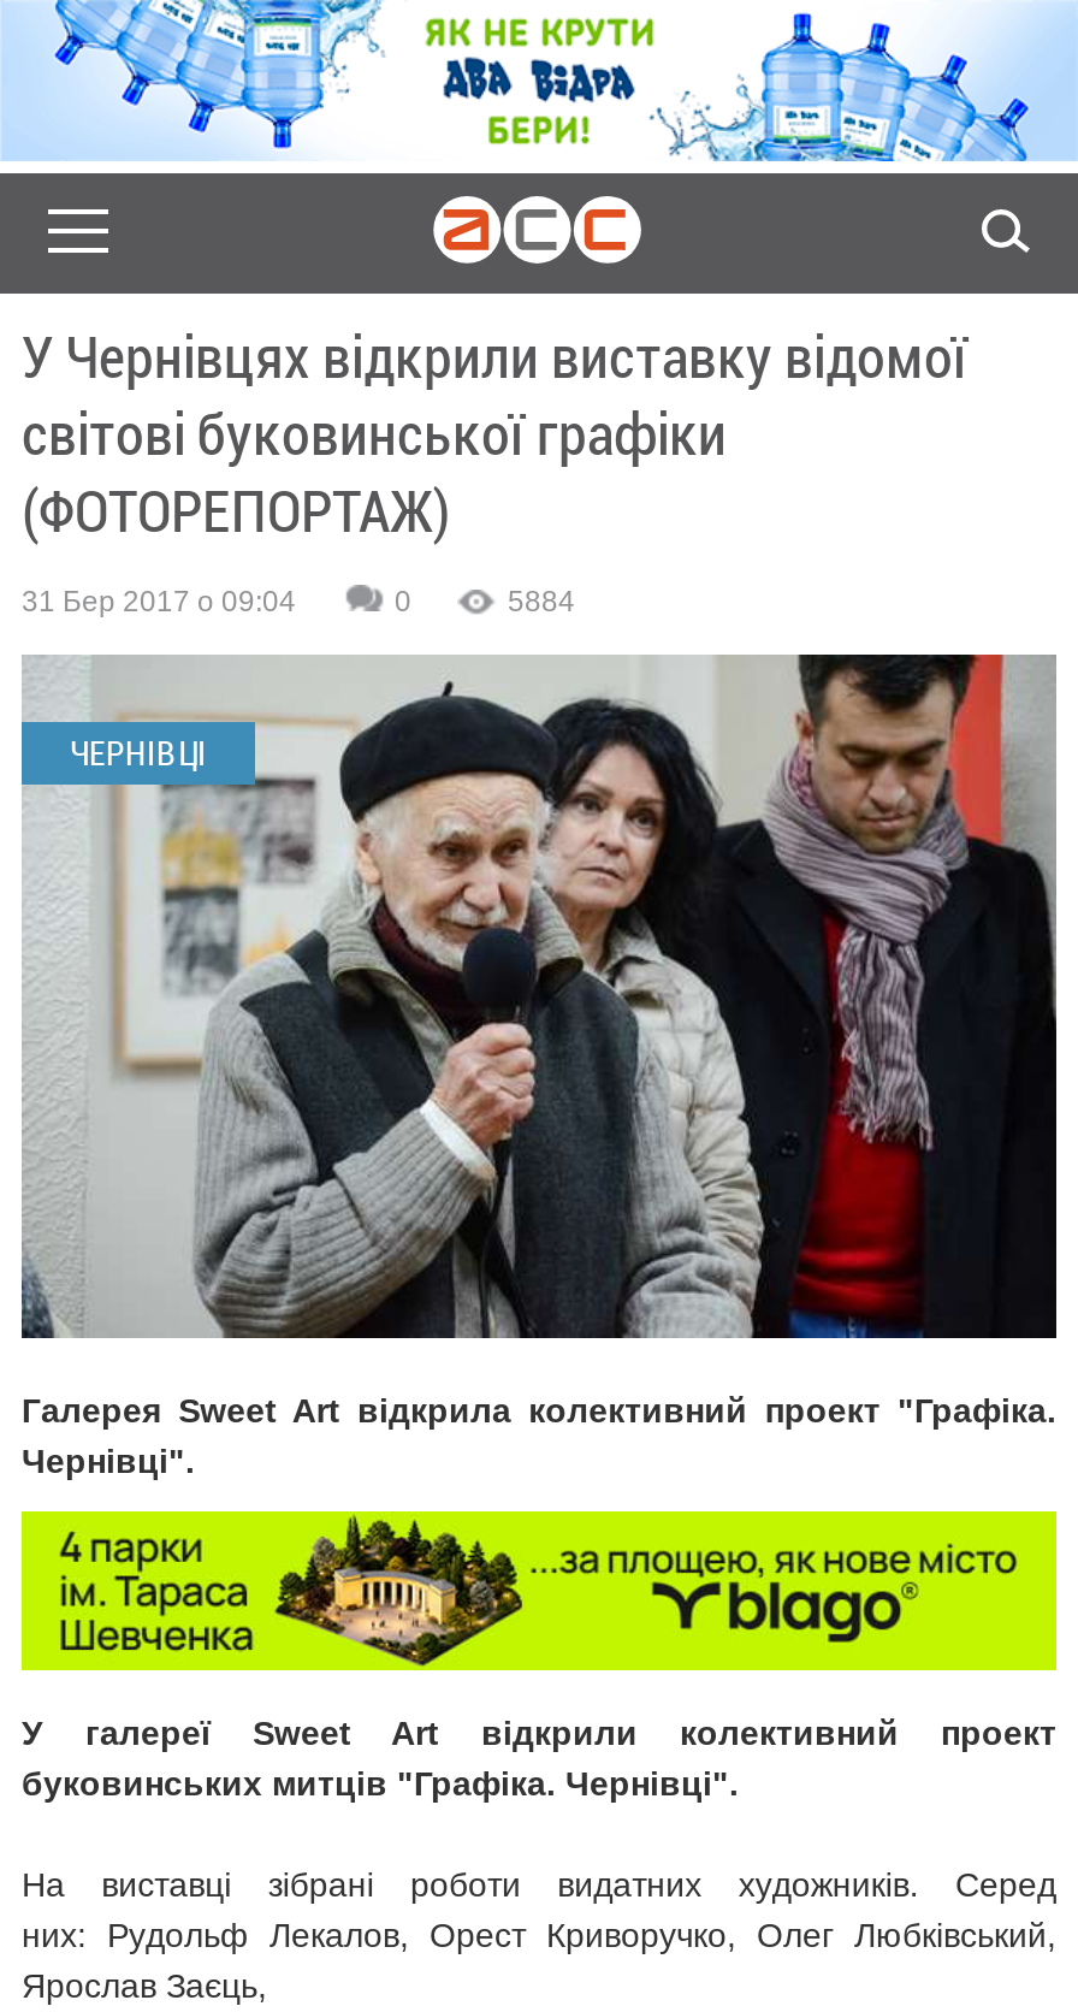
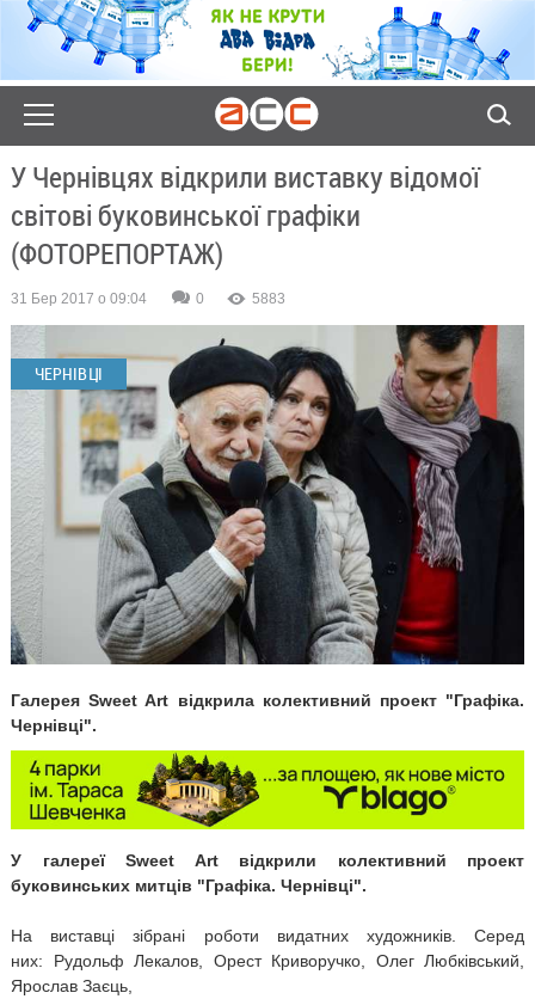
[508,585,575,619] 5884 -> [252,290,285,307] 5883

